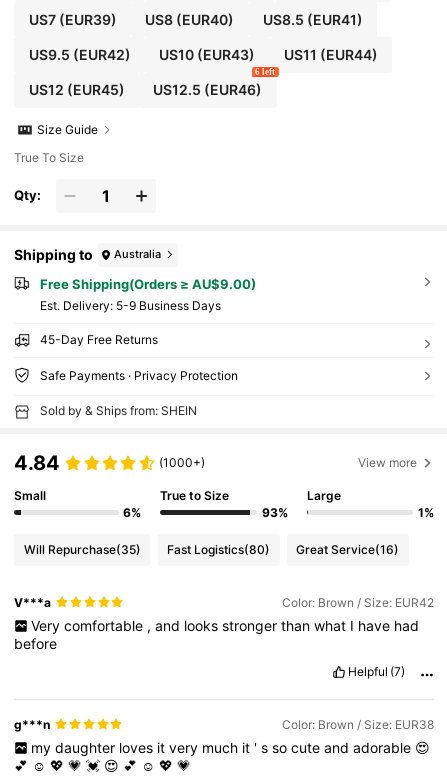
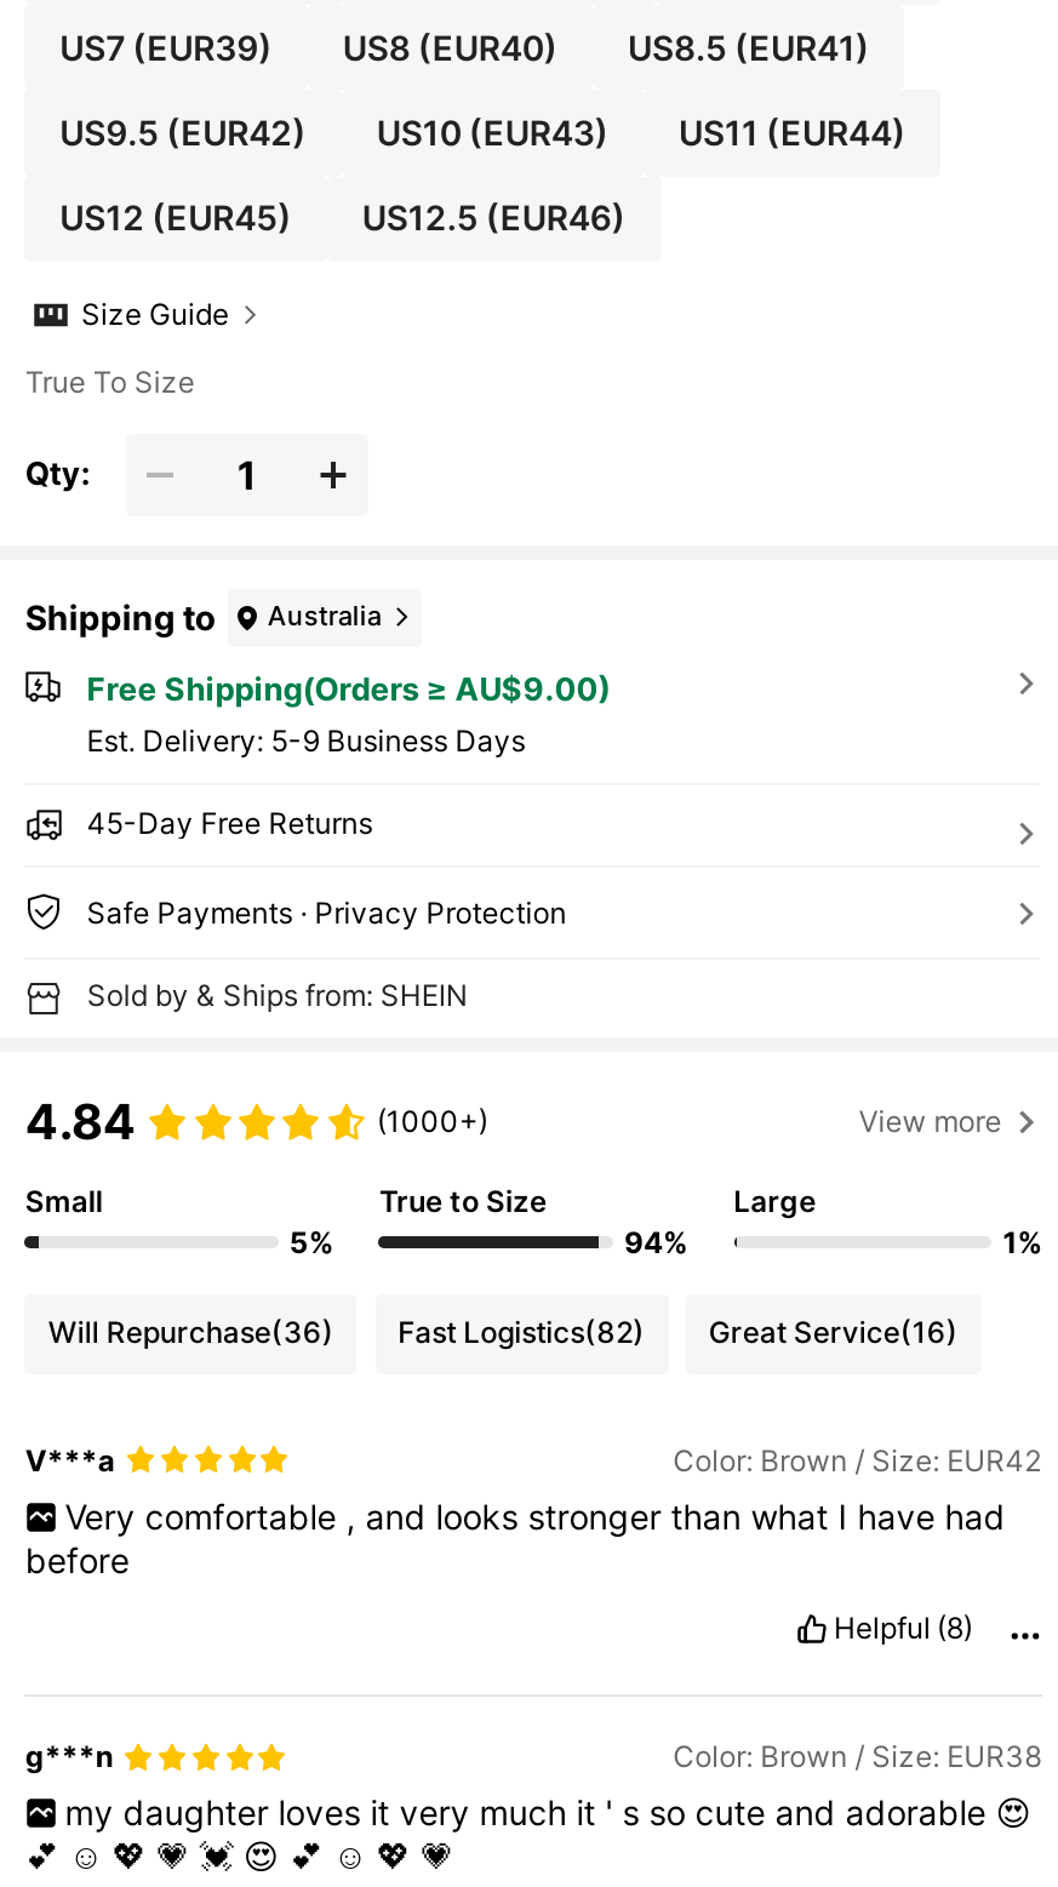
[255,66,275,76] 6 left -> none
[123,505,141,520] 6% -> [289,1224,333,1260] 5%
[261,505,287,520] 93% -> [624,1224,687,1260] 94%
[24,542,141,557] Will Repurchase(35) -> [48,1314,334,1351] Will Repurchase(36)
[167,542,270,557] Fast Logistics(80) -> [398,1314,645,1351] Fast Logistics(82)
[348,664,405,679] Helpful (7) -> [834,1610,973,1646] Helpful (8)

